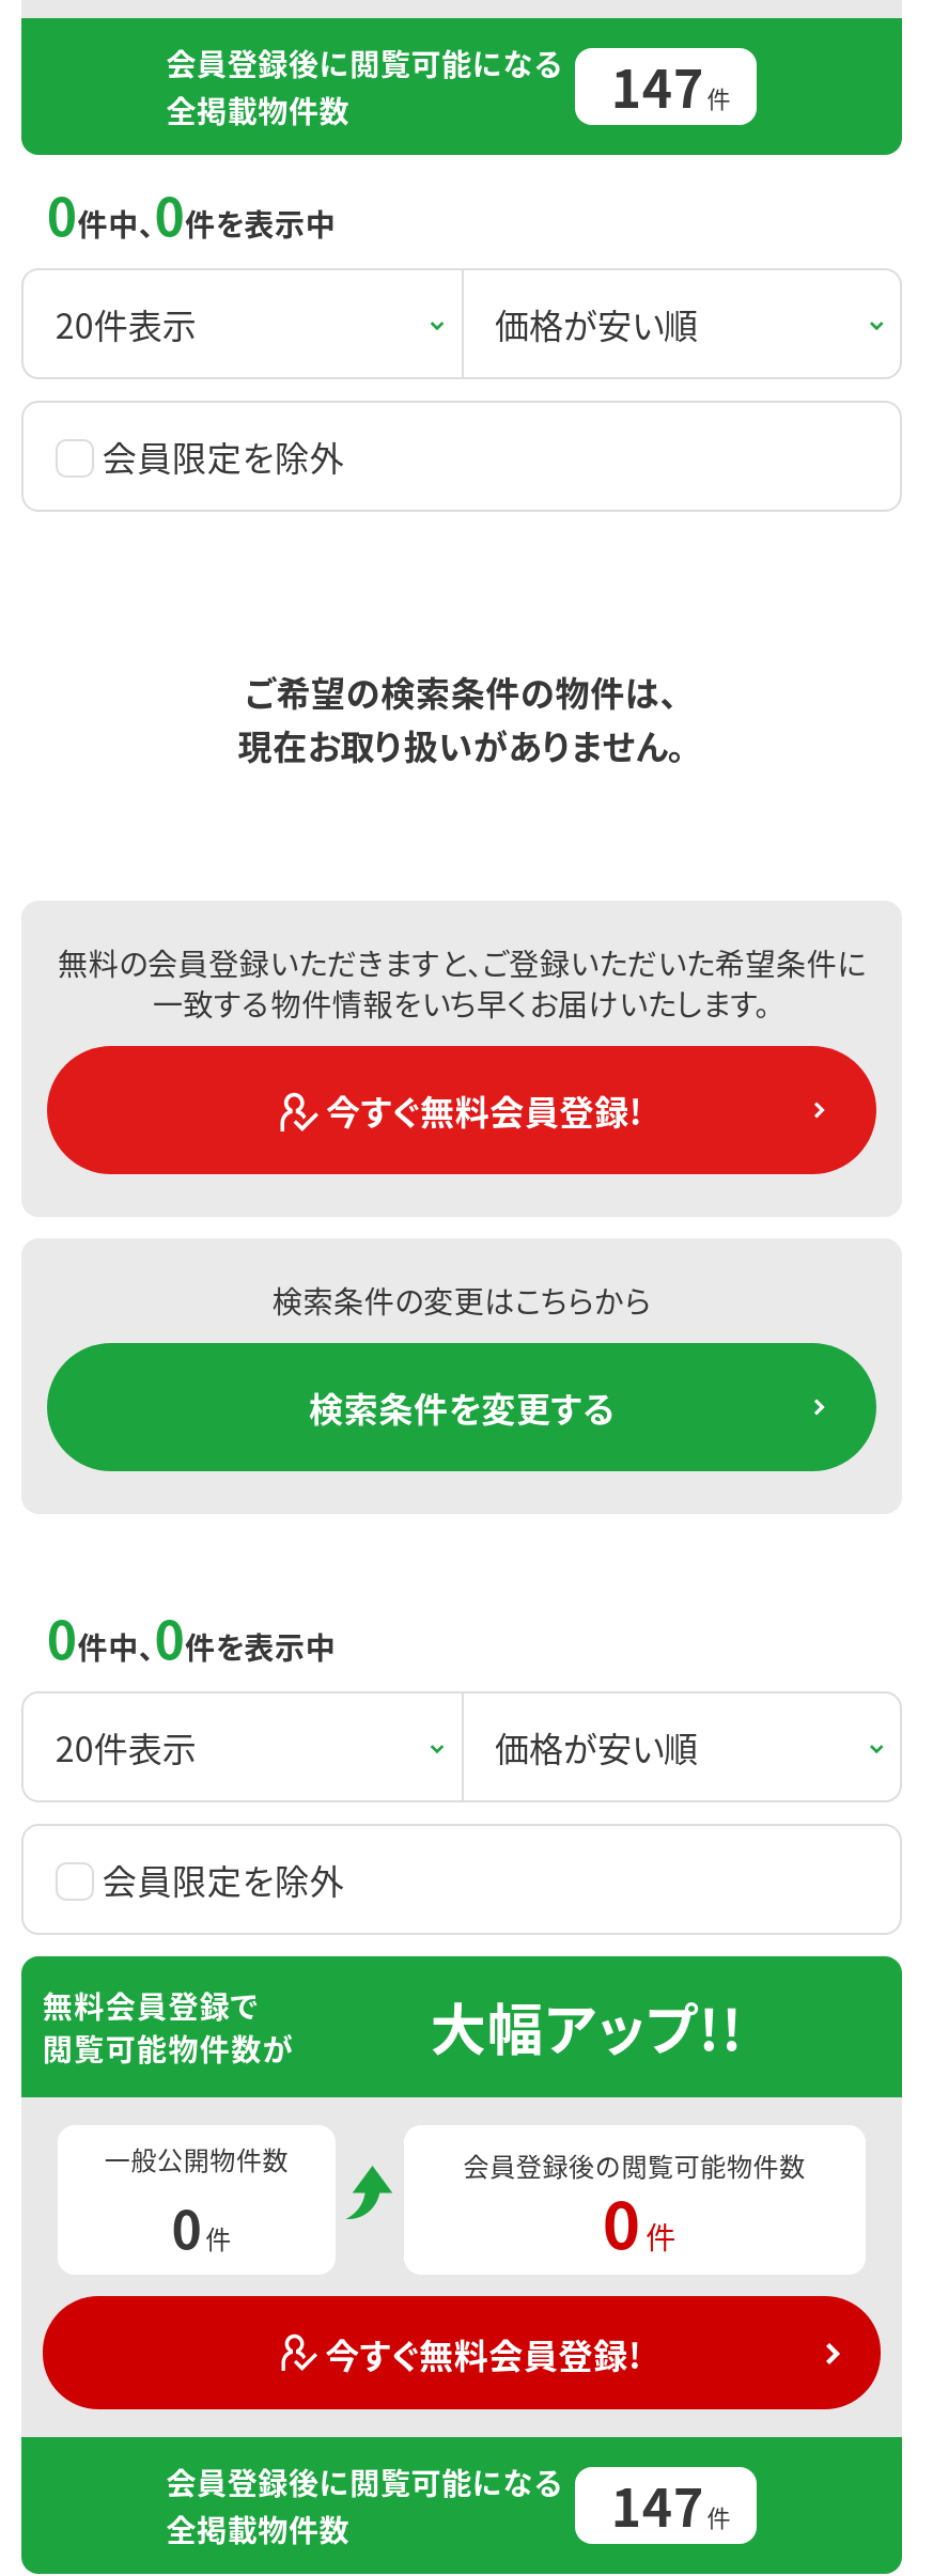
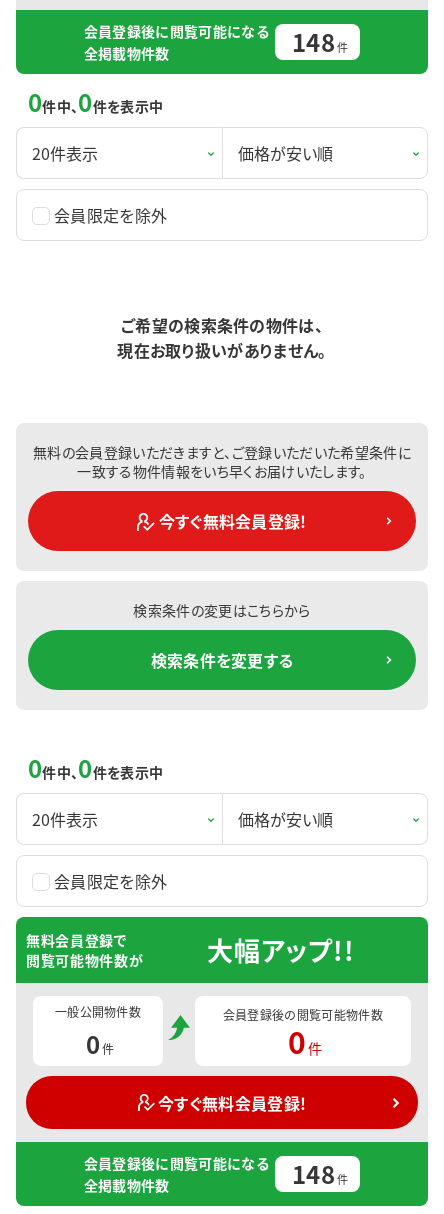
[166,42,732,123] 会員登録後に閲覧可能になる 147 件 -> [84,21,348,59] 会員登録後に閲覧可能になる 148 件
[166,2461,732,2542] 会員登録後に閲覧可能になる 147 件 -> [84,1153,348,1191] 会員登録後に閲覧可能になる 148 件

